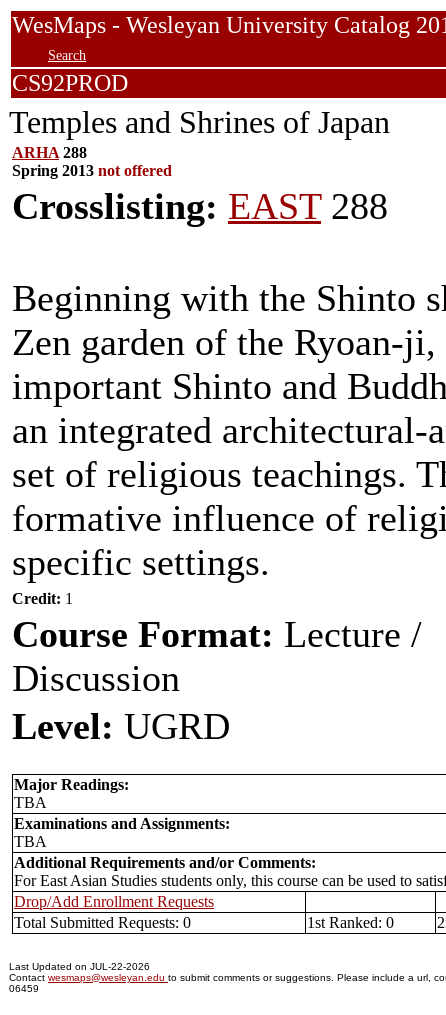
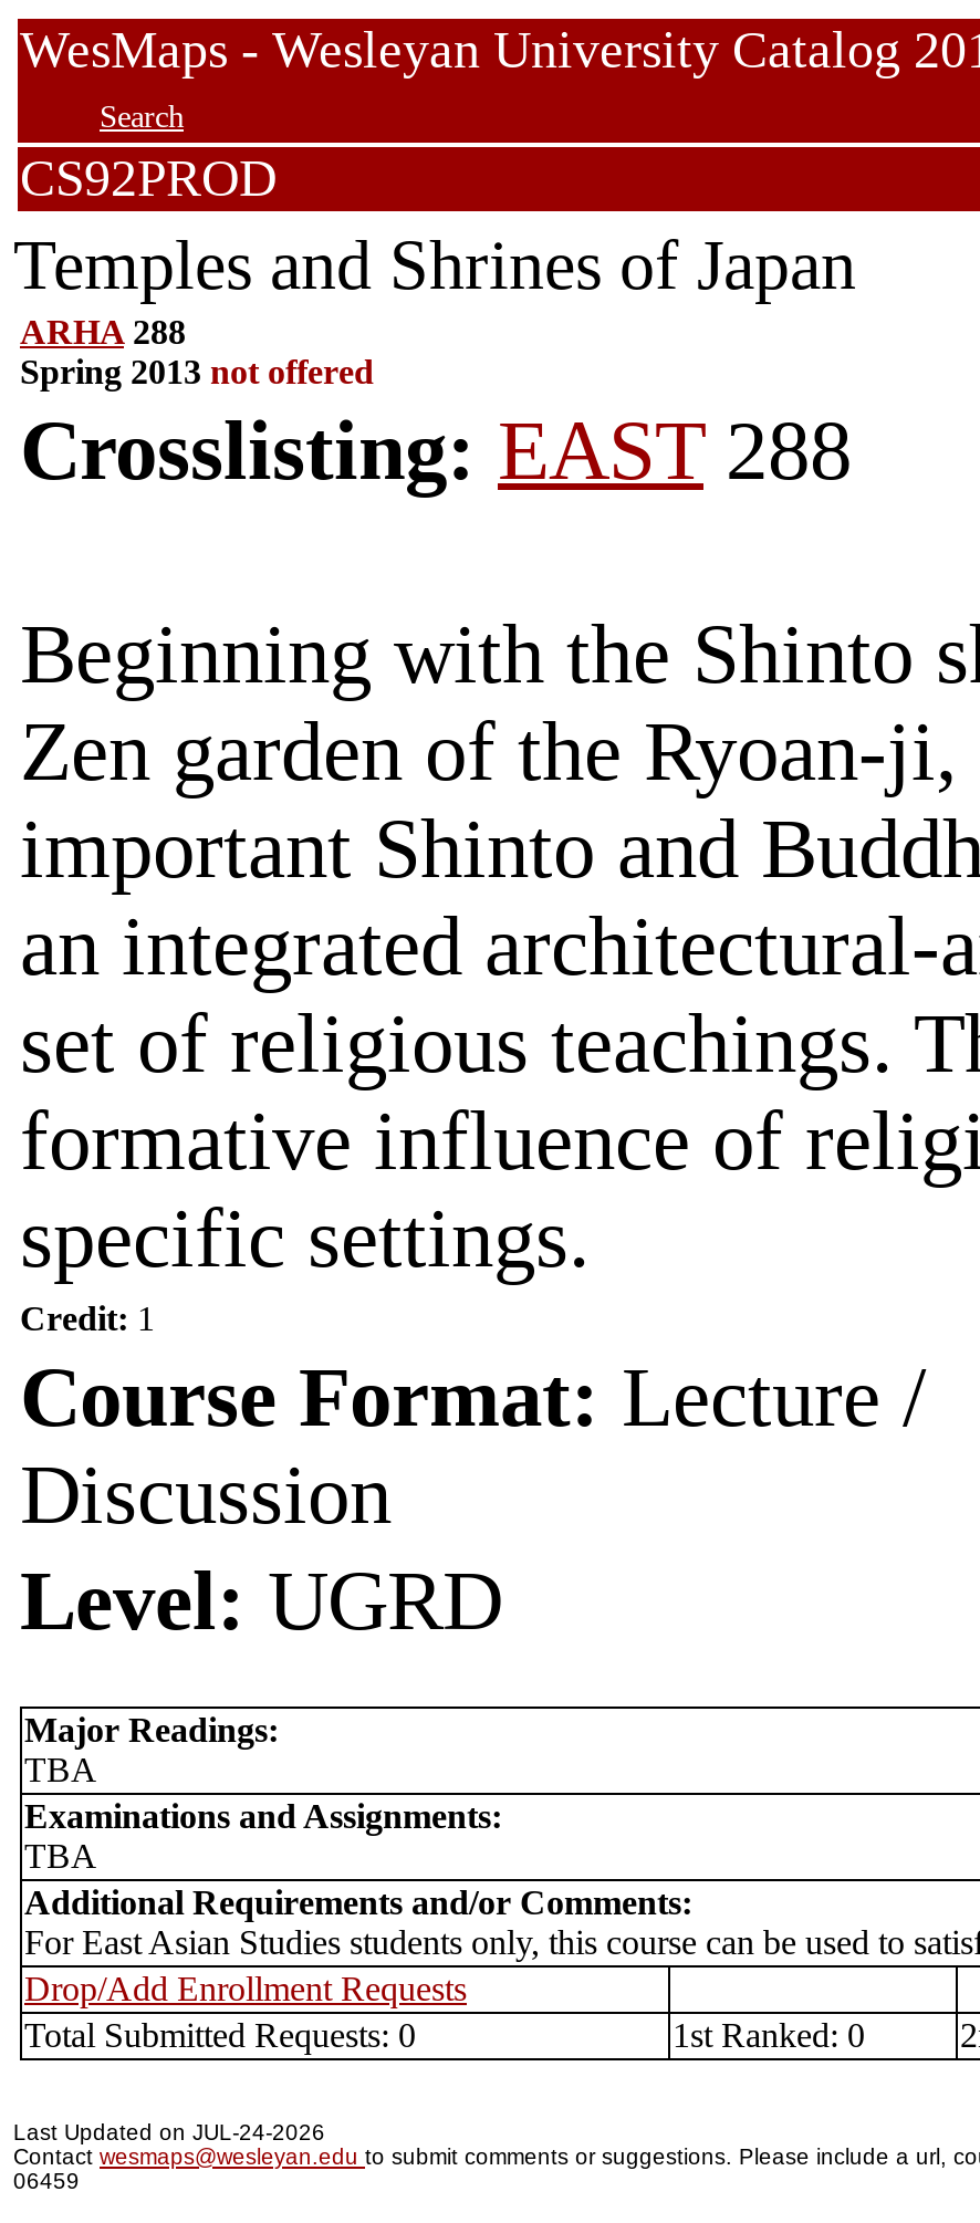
[9,961,150,972] Last Updated on JUL-22-2026 -> [13,2120,325,2144] Last Updated on JUL-24-2026

